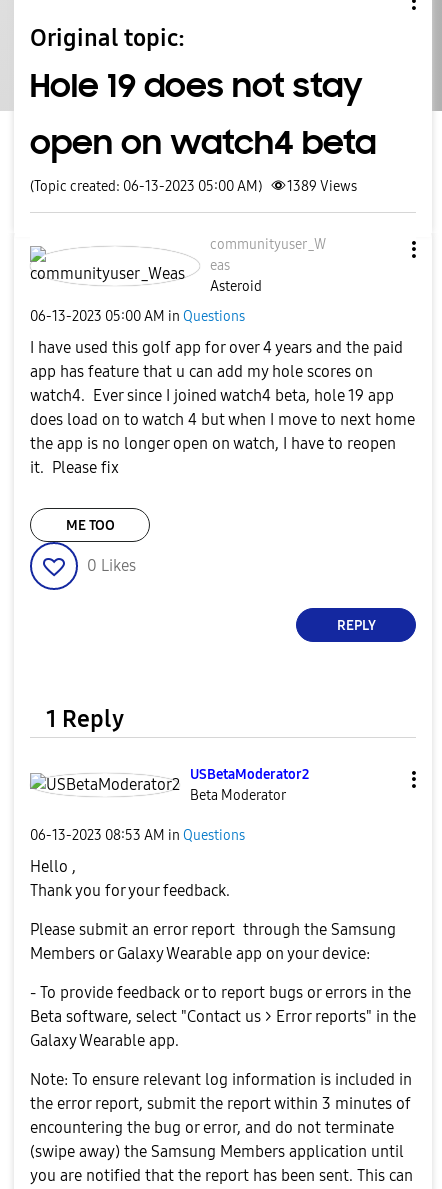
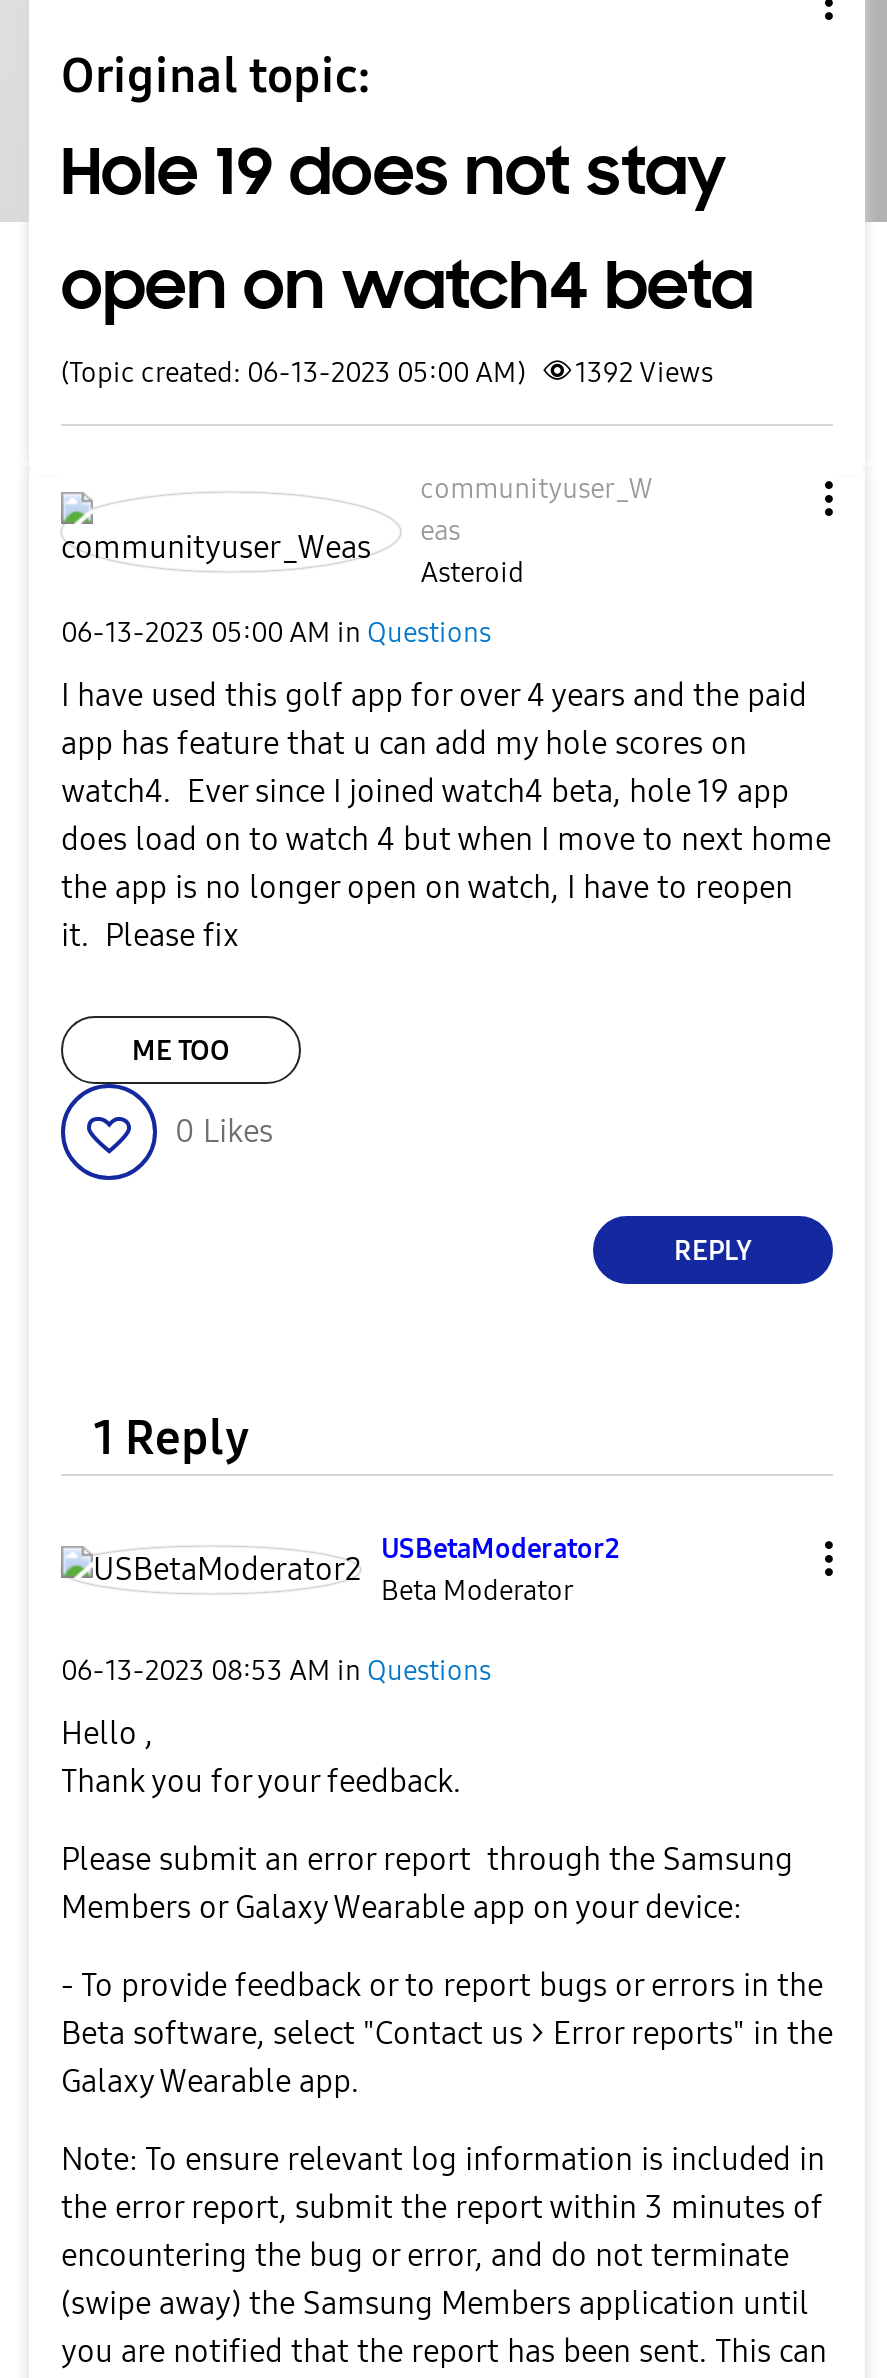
[30,178,357,195] (Topic created: 06-13-2023 05:00 AM) 1389 Views -> [61,356,713,390] (Topic created: 06-13-2023 05:00 AM) 1392 Views

